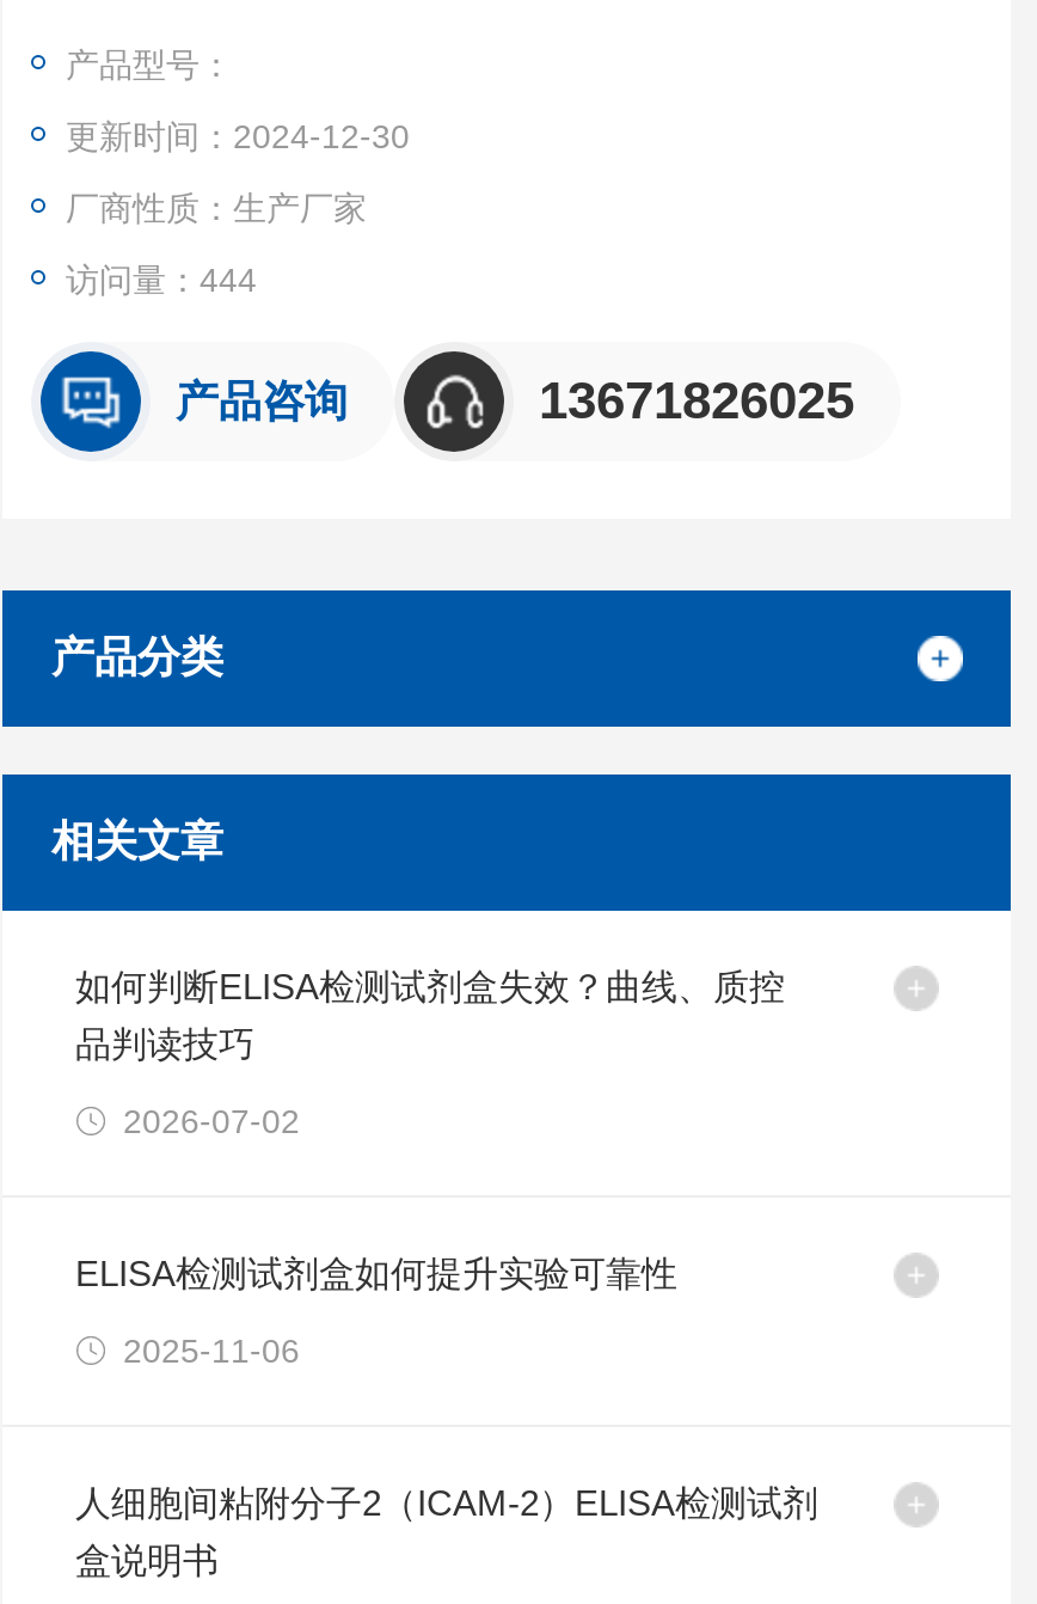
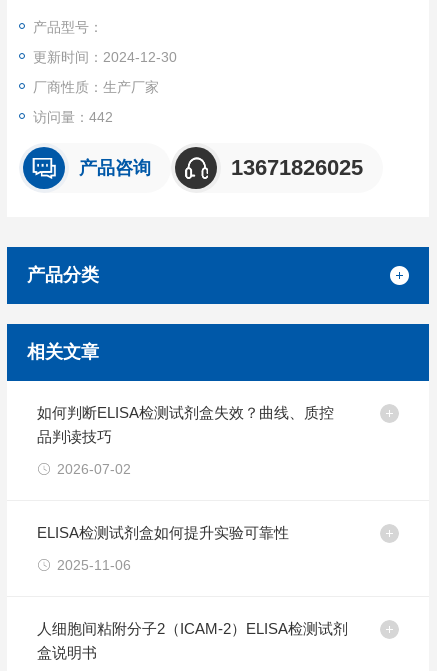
[65,261,257,299] 访问量：444 -> [33,109,113,125] 访问量：442

